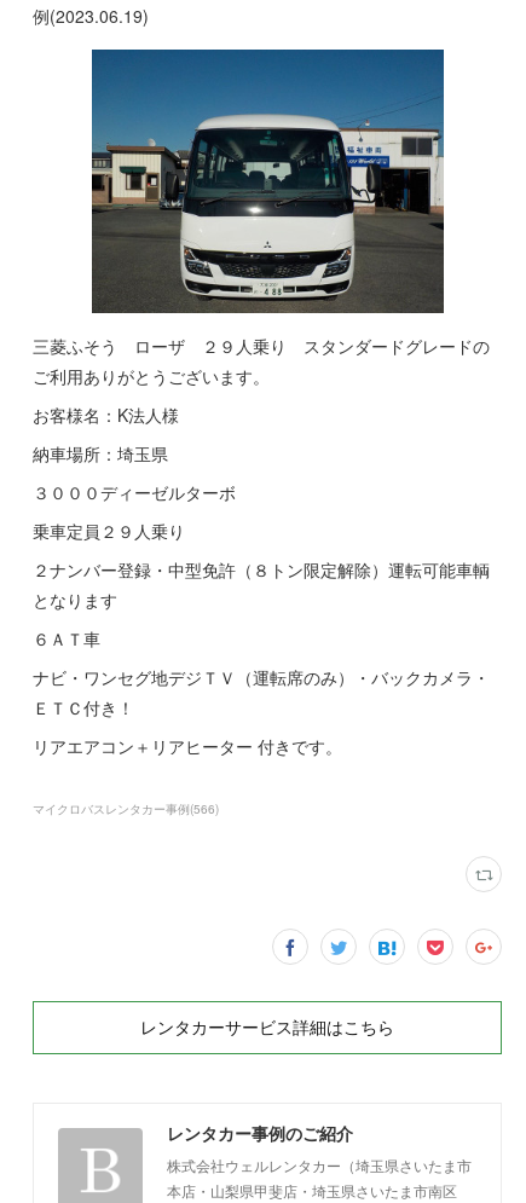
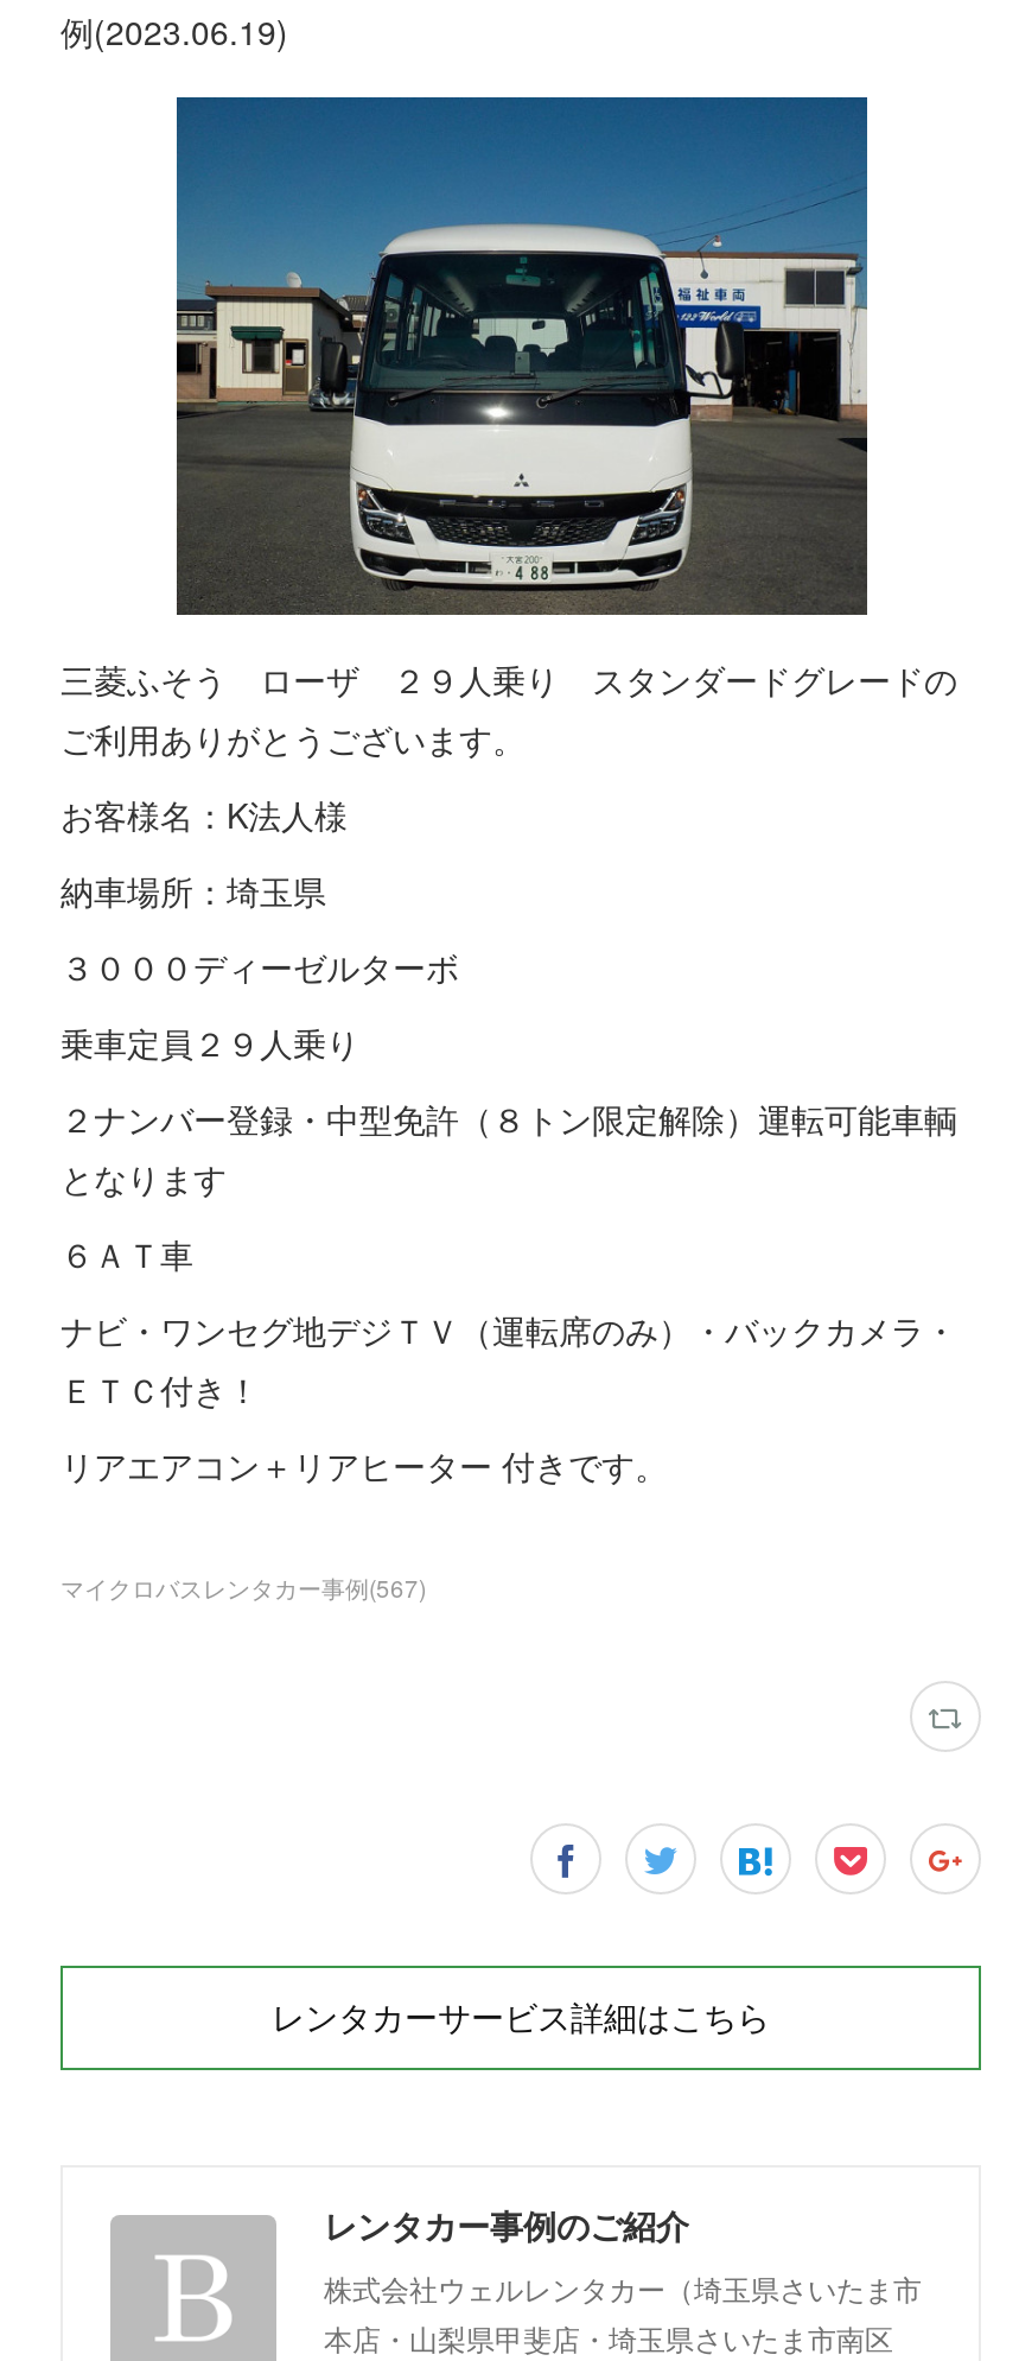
[33,801,219,818] マイクロバスレンタカー事例(566) -> [60,1571,426,1605] マイクロバスレンタカー事例(567)

